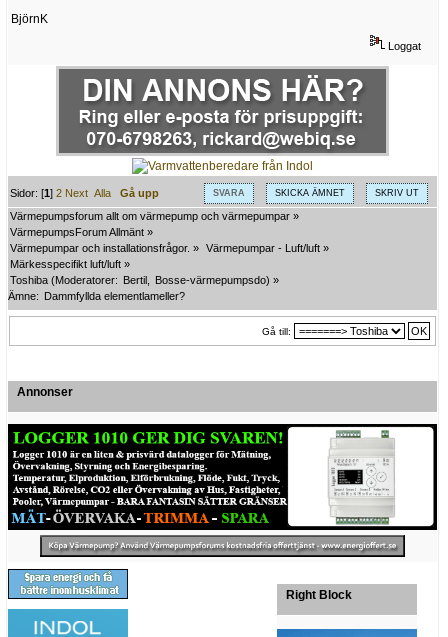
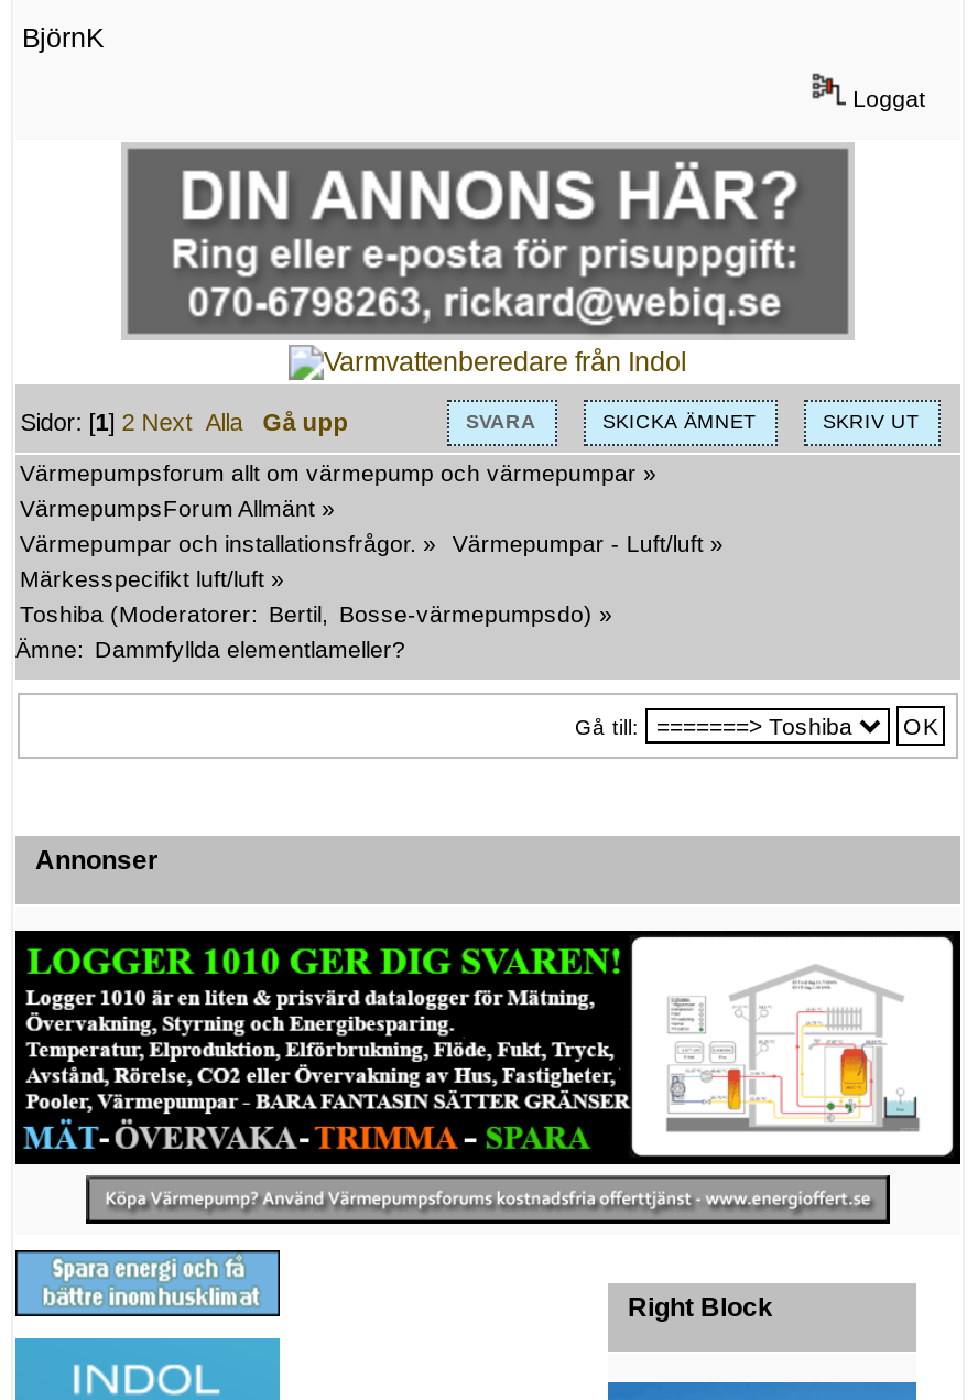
[304,430,418,524] [image] -> [665,944,921,1153] [image]

